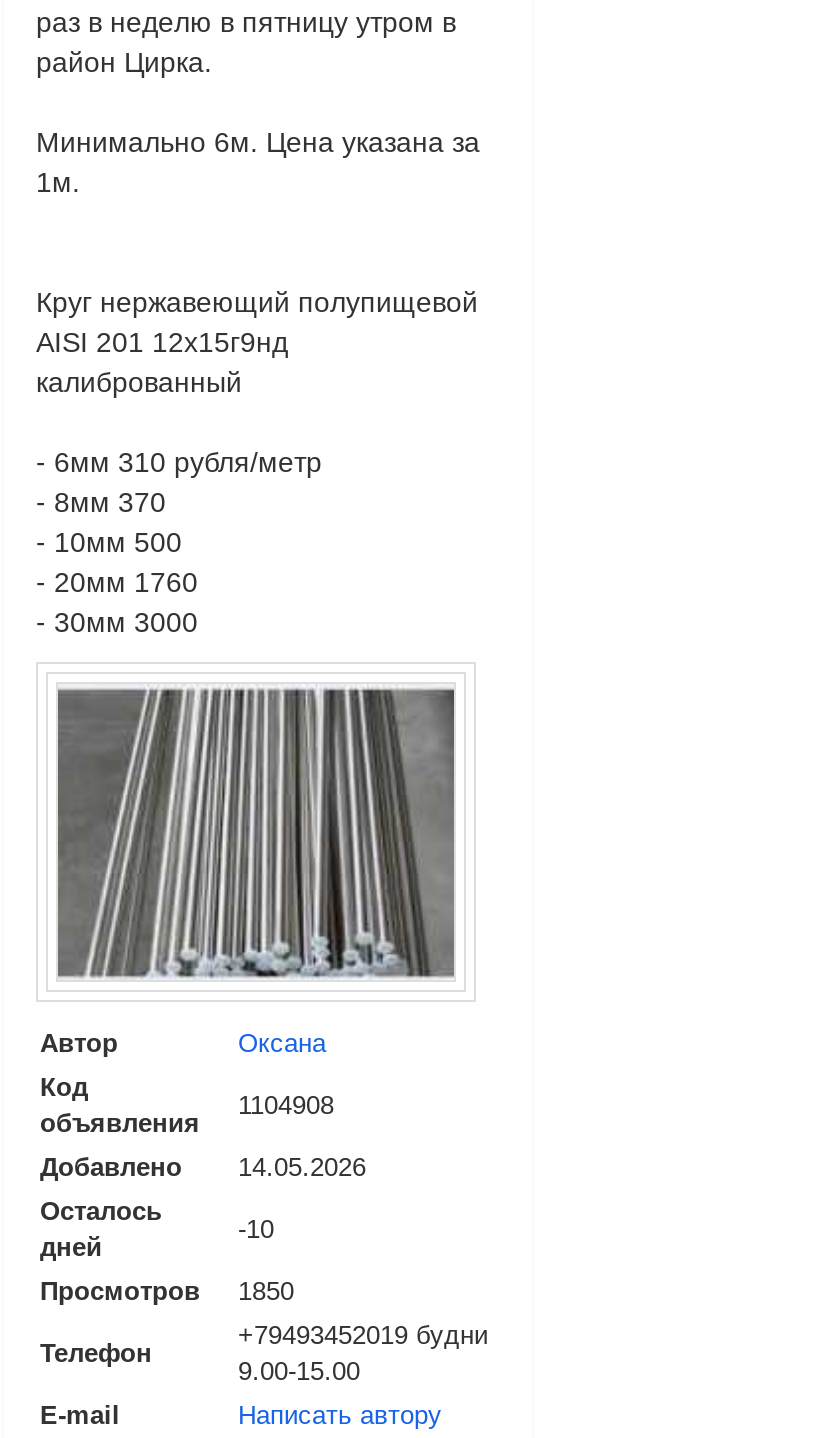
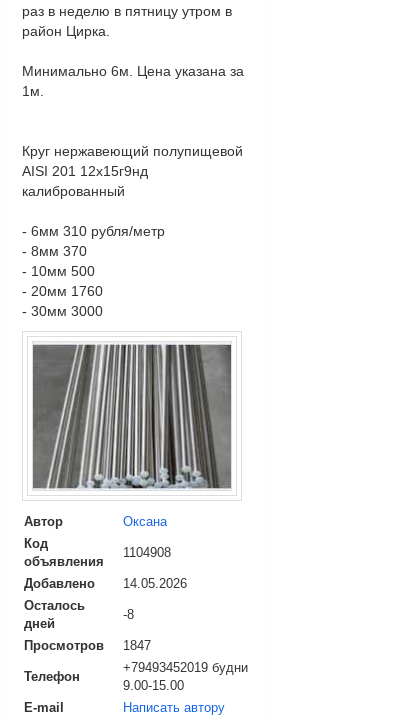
[238,1214,274,1244] -10 -> [123,607,134,622] -8
[40,1276,294,1306] Просмотров 1850 -> [24,638,151,653] Просмотров 1847

